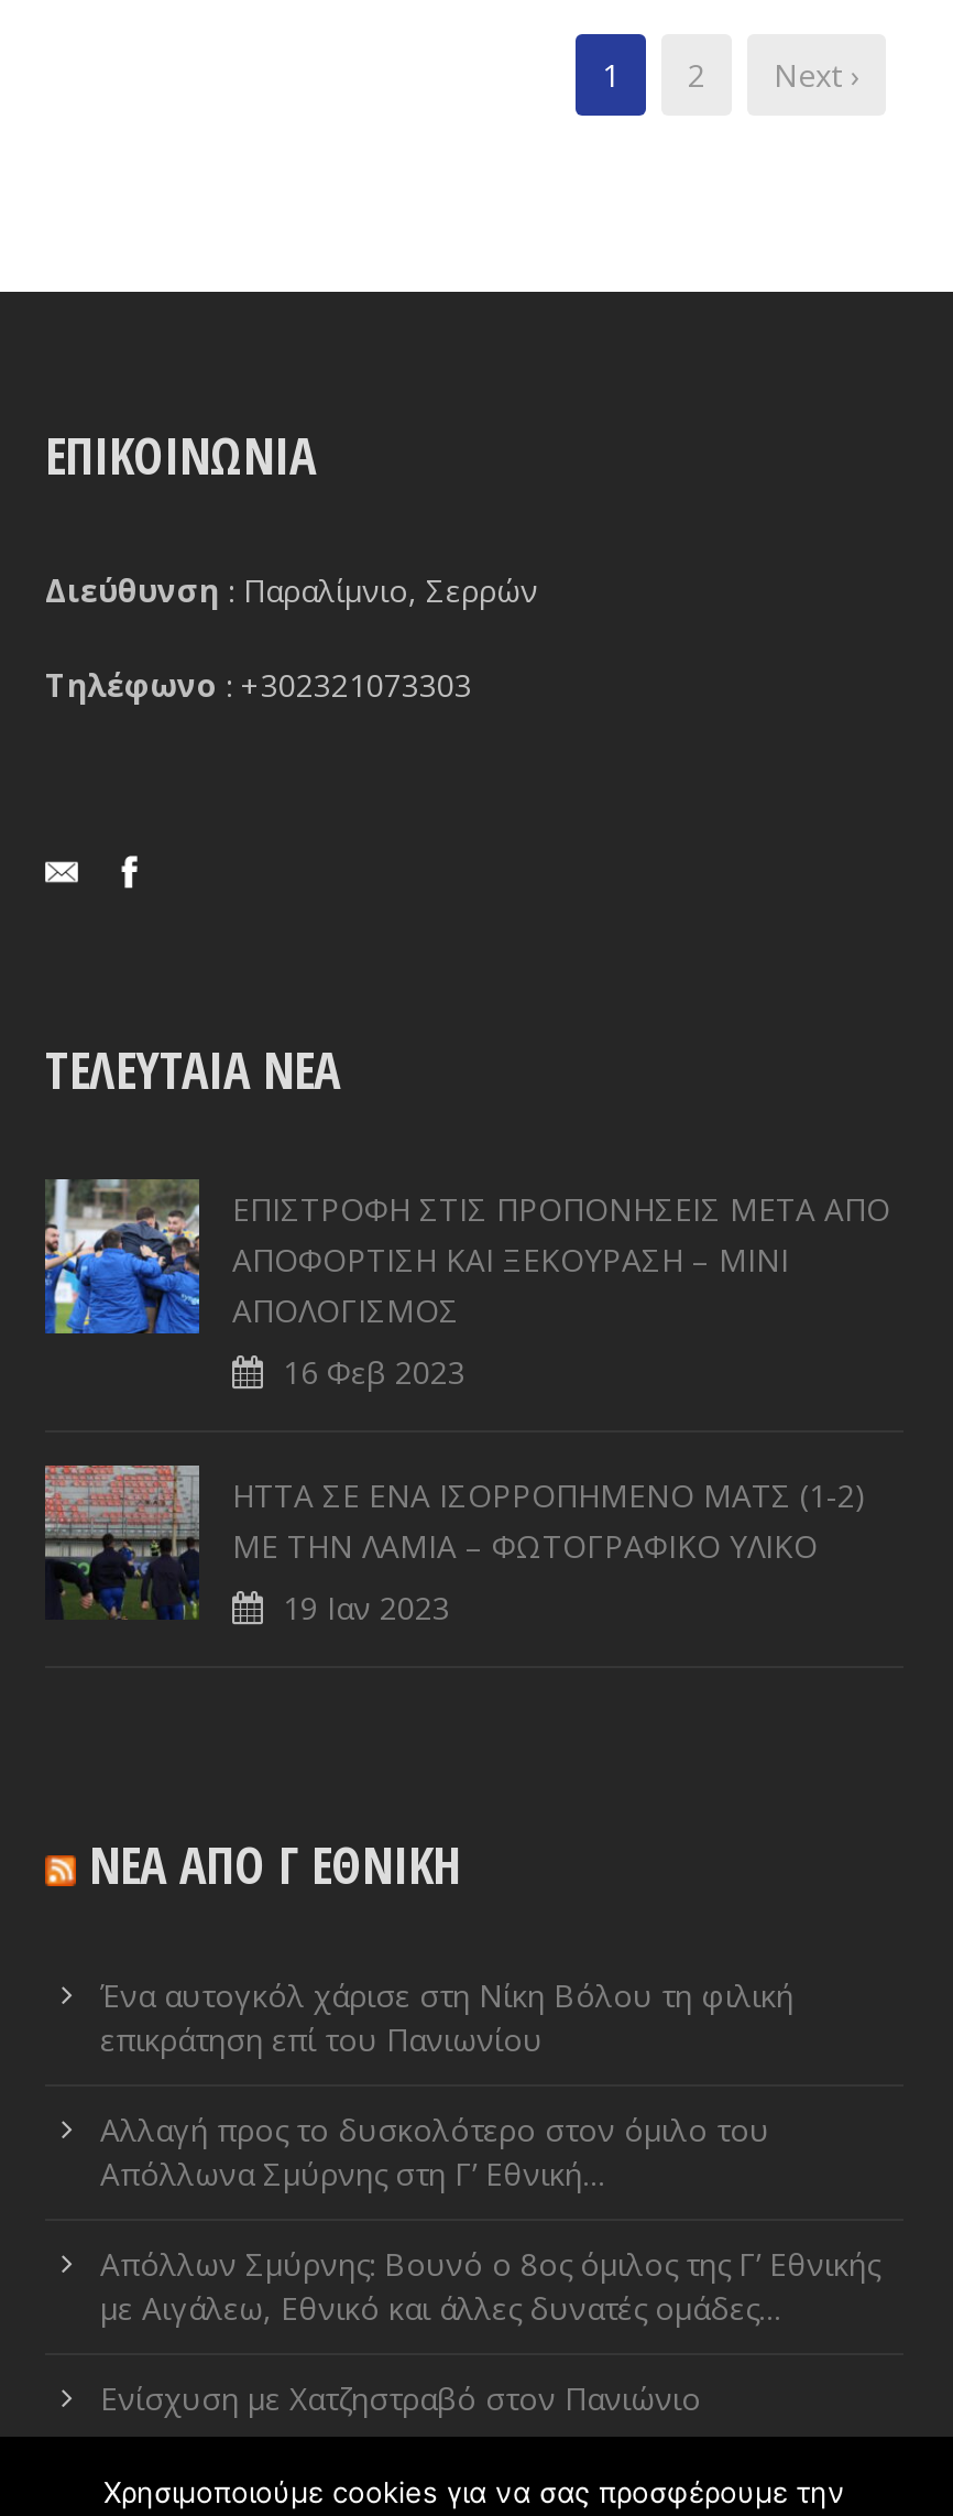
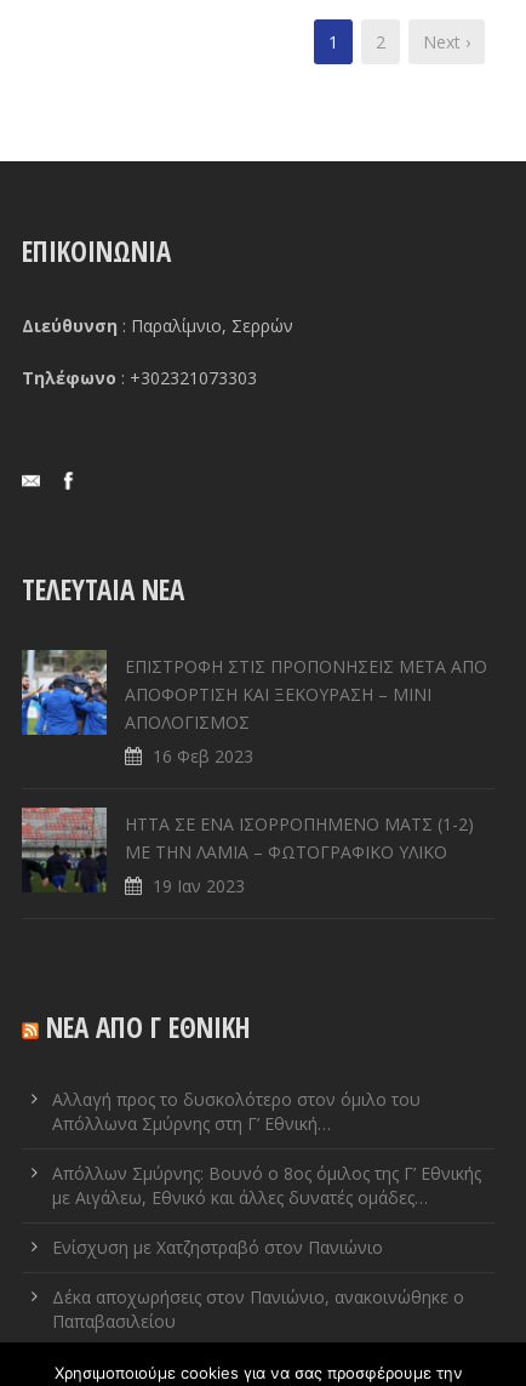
[100,1975,793,2061] Ένα αυτογκόλ χάρισε στη Νίκη Βόλου τη φιλική | επικράτηση επί του Πανιωνίου -> none
moved [100,2109,879,2420] -> [52,1088,481,1259]: Αλλαγή προς το δυσκολότερο στον όμιλο του | Απόλλωνα Σμύρνης στη Γ’ Εθνική… | Απόλλων Σμύρνης: Βουνό ο 8ος όμιλος της Γ’ Εθνικής | με Αιγάλεω, Εθνικό και άλλες δυνατές ομάδες… | Ενίσχυση με Χατζηστραβό στον Πανιώνιο
none -> [52,1286,464,1333] Δέκα αποχωρήσεις στον Πανιώνιο, ανακοινώθηκε ο | Παπαβασιλείου

